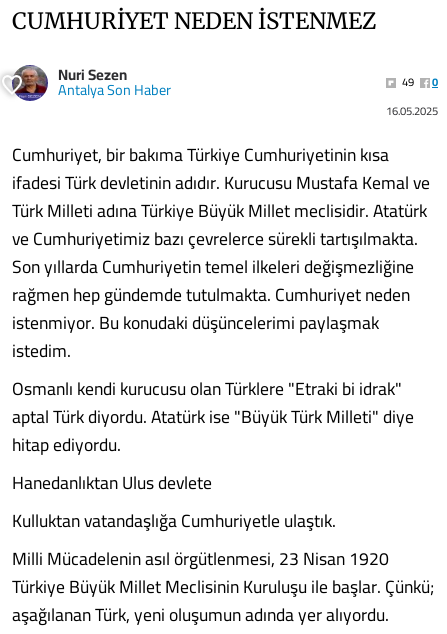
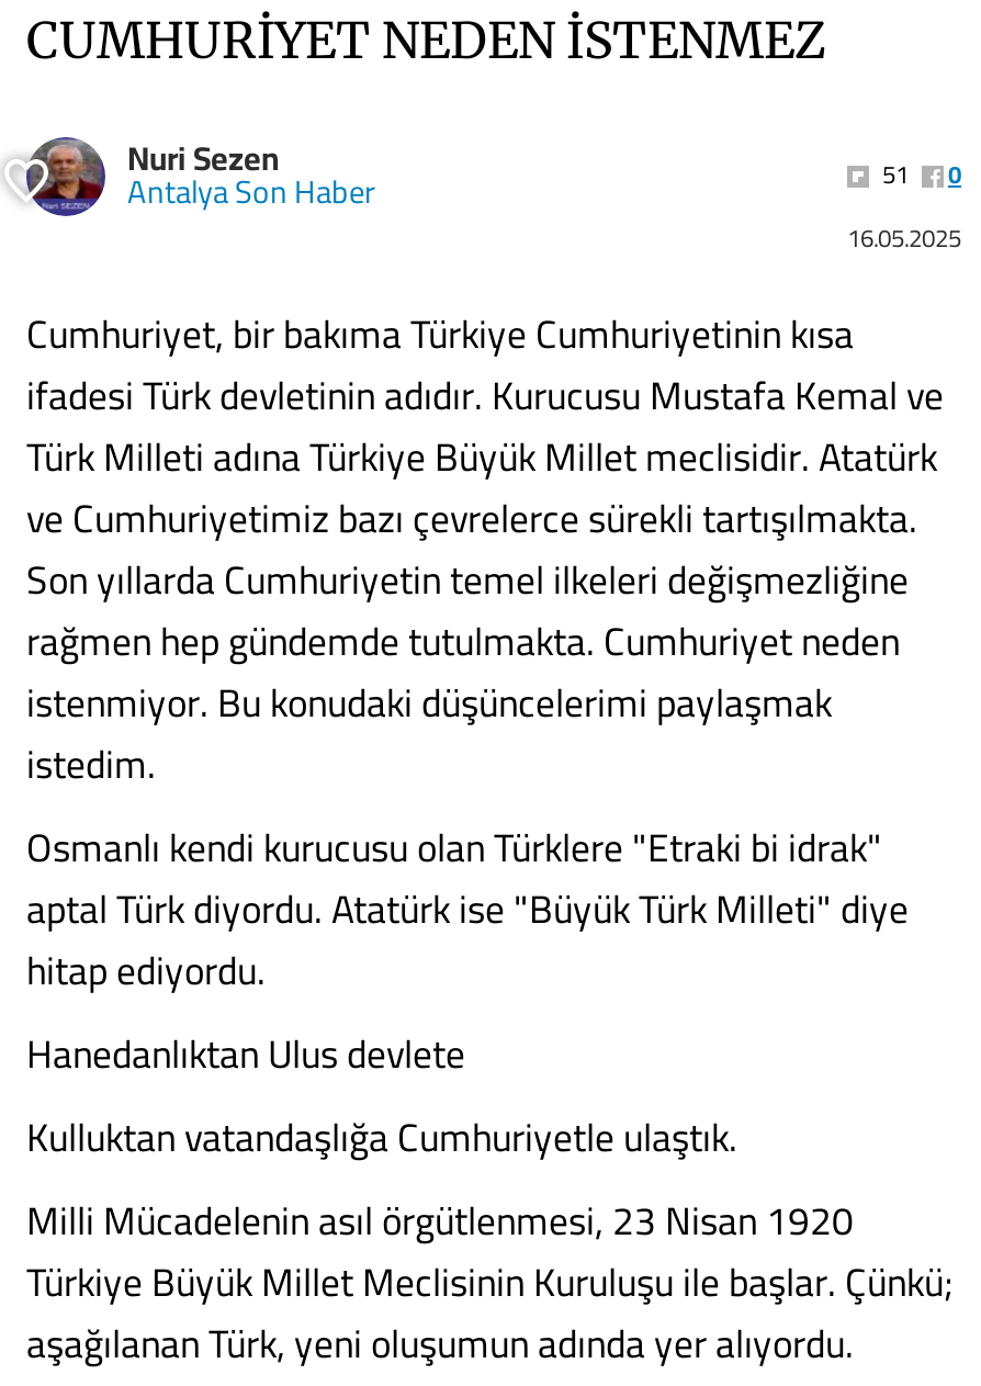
[402,71,438,92] 49 0 -> [882,150,961,196] 51 0

